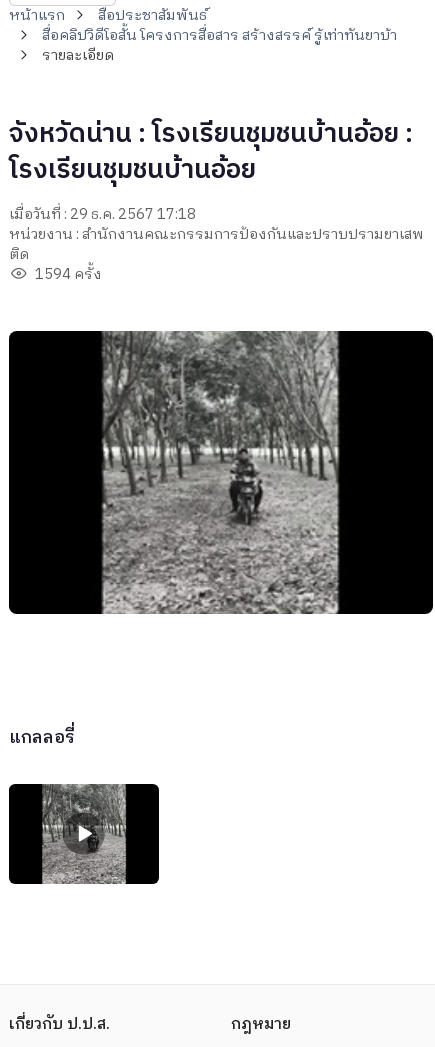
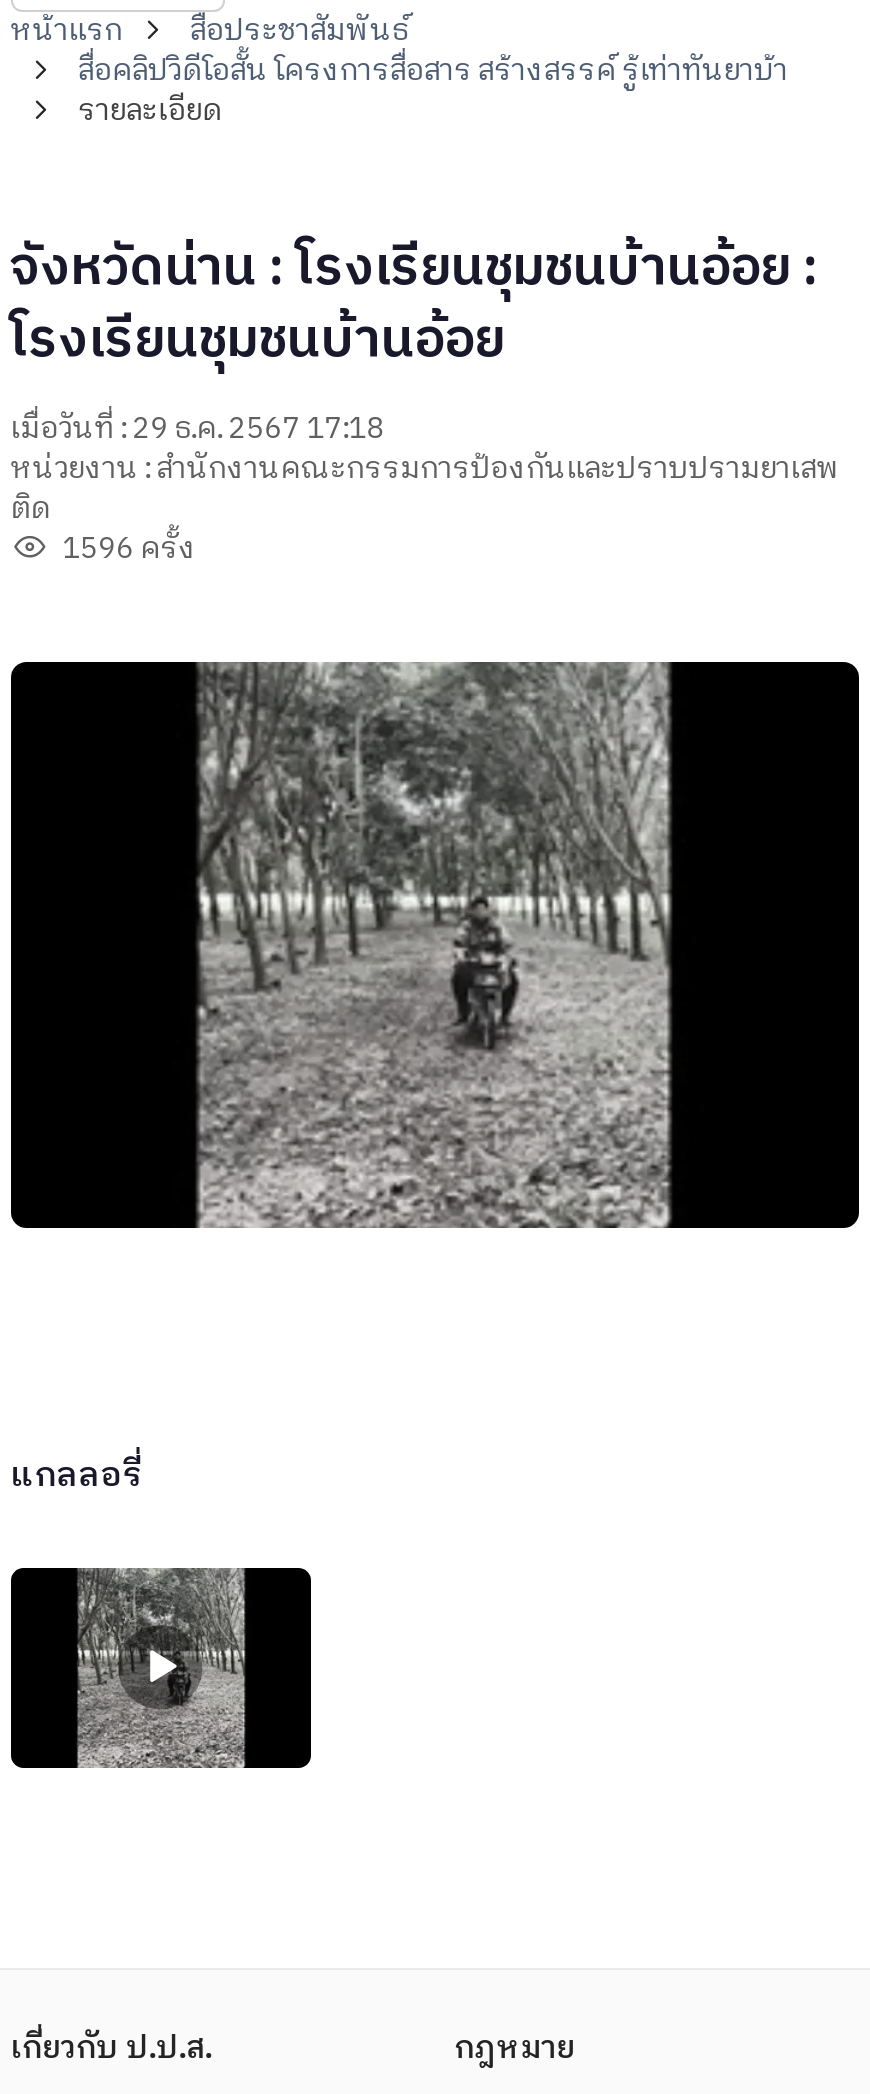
[34,262,101,286] 1594 ครั้ง -> [62,525,196,573] 1596 ครั้ง

